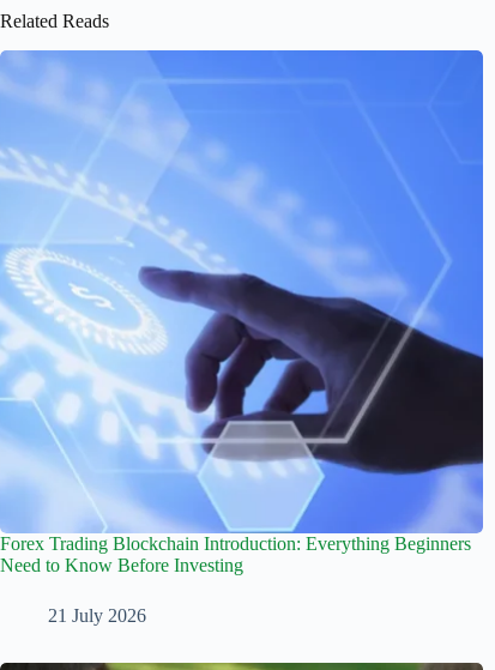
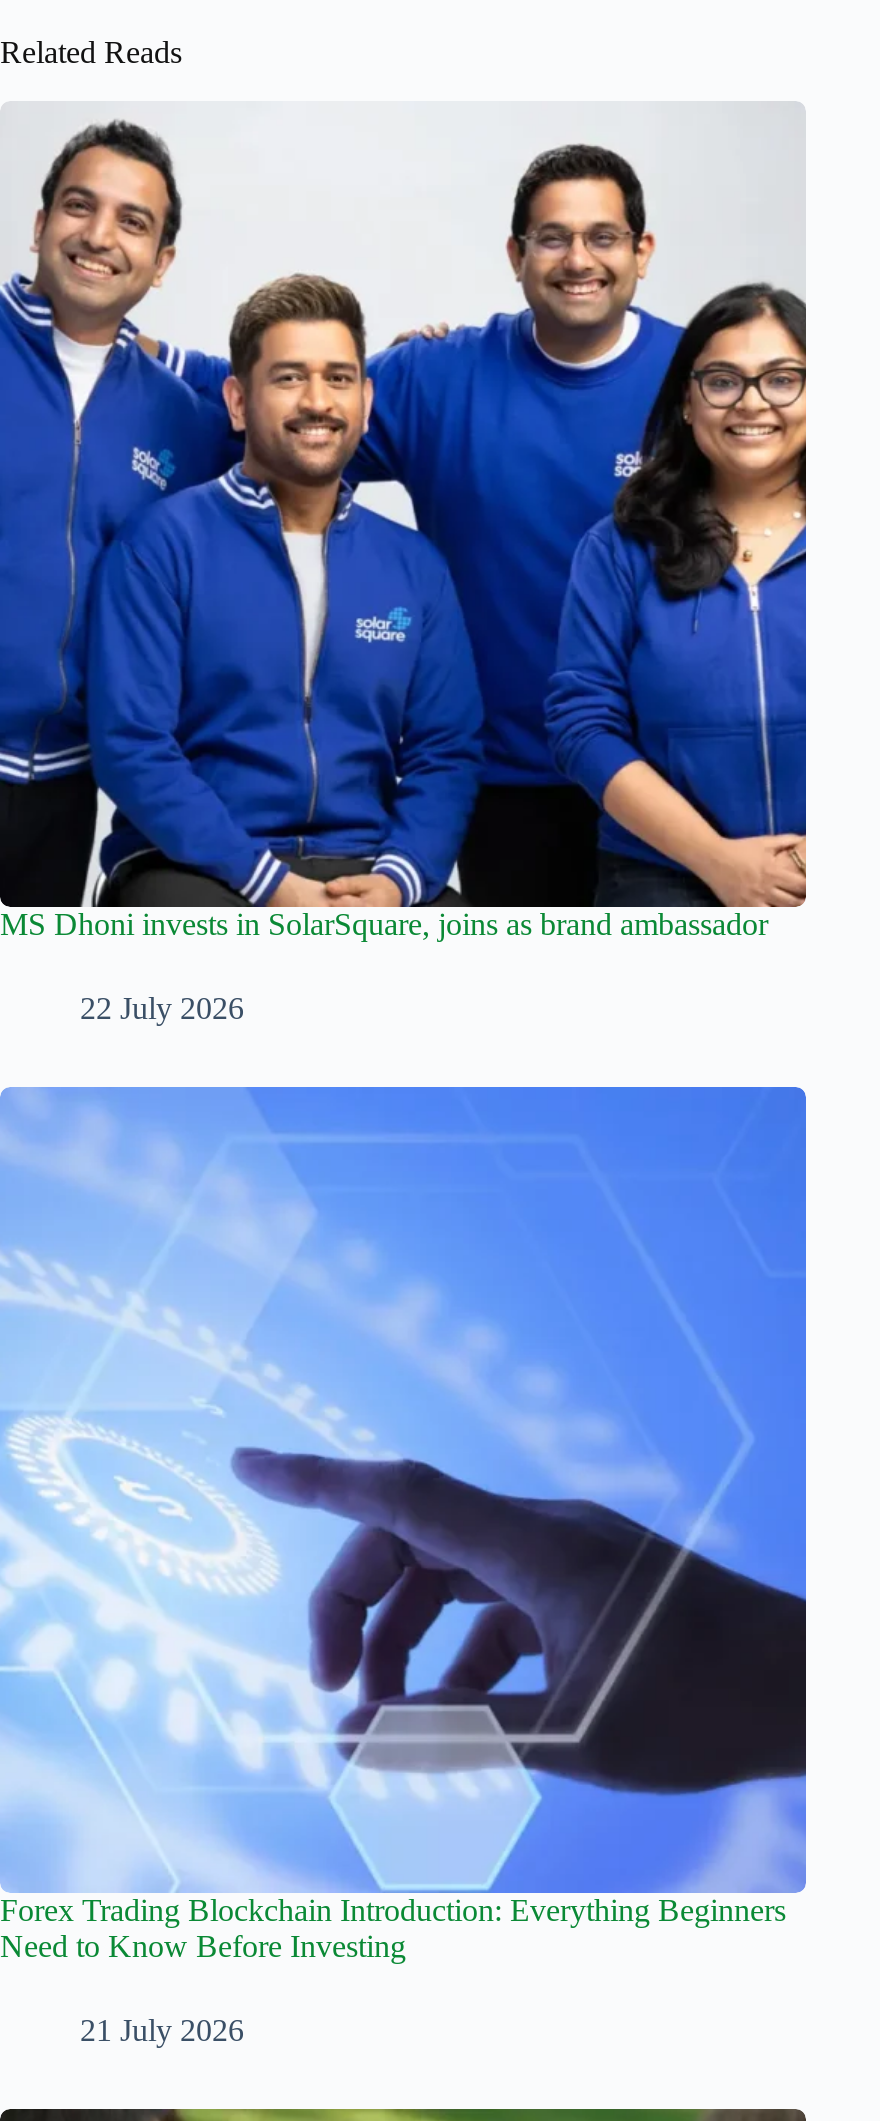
none -> [0,103,808,1025] [image] | MS Dhoni invests in SolarSquare, joins as brand ambassador | 22 July 2026

